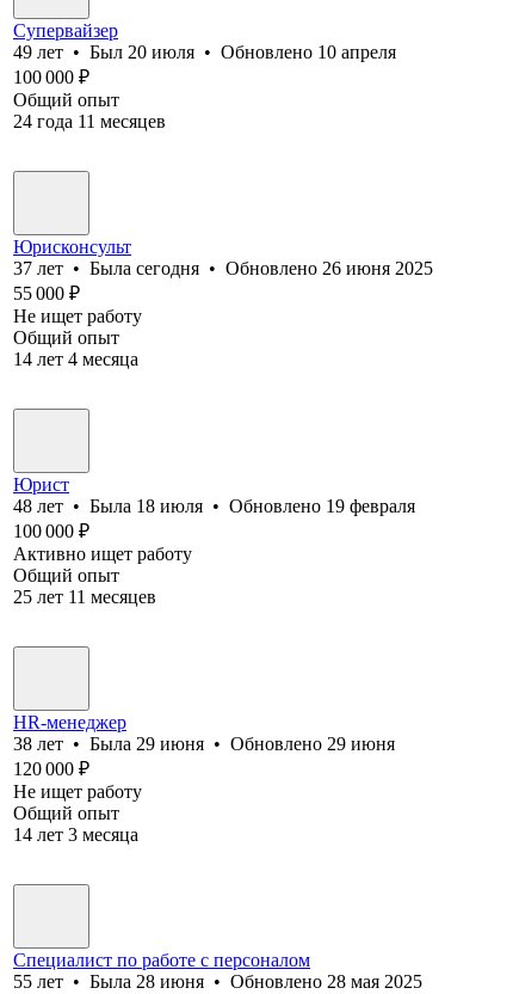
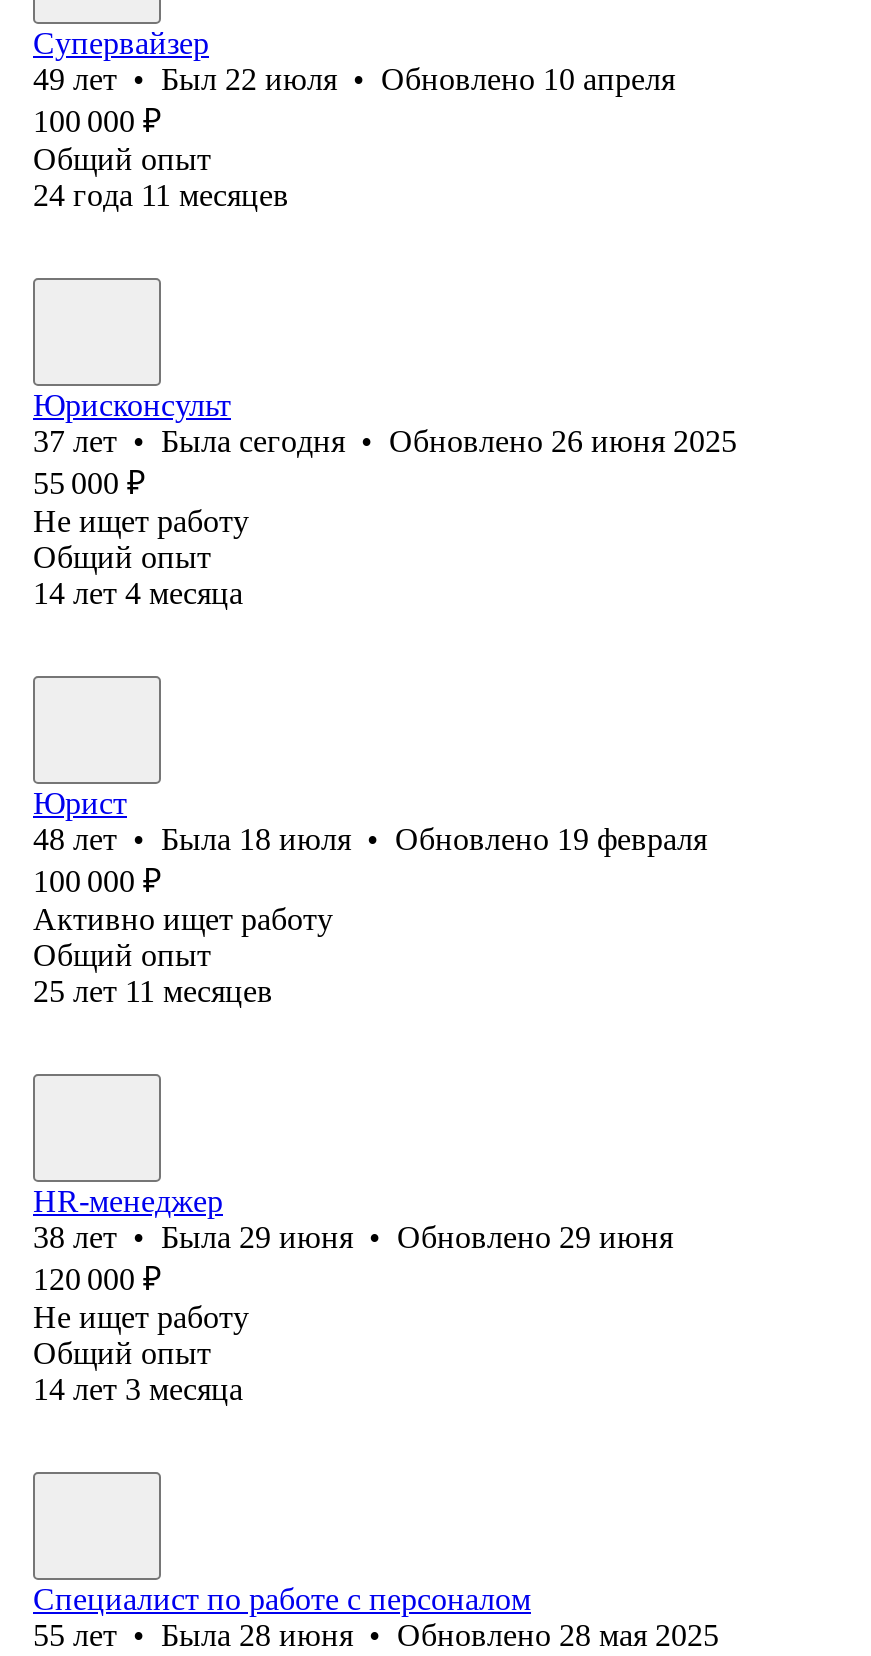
[13,42,396,62] 49 лет • Был 20 июля • Обновлено 10 апреля -> [33,62,675,96] 49 лет • Был 22 июля • Обновлено 10 апреля

